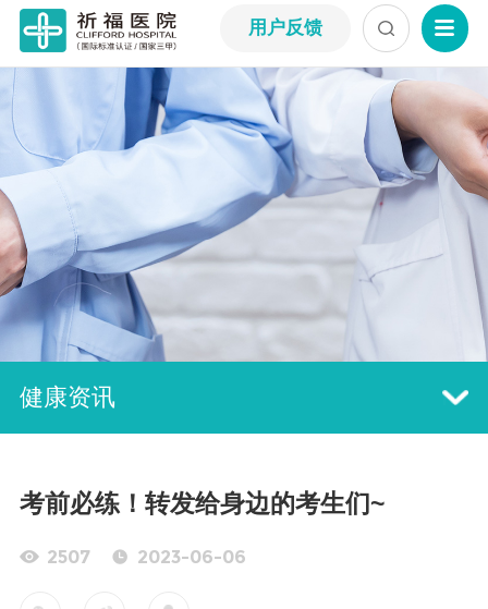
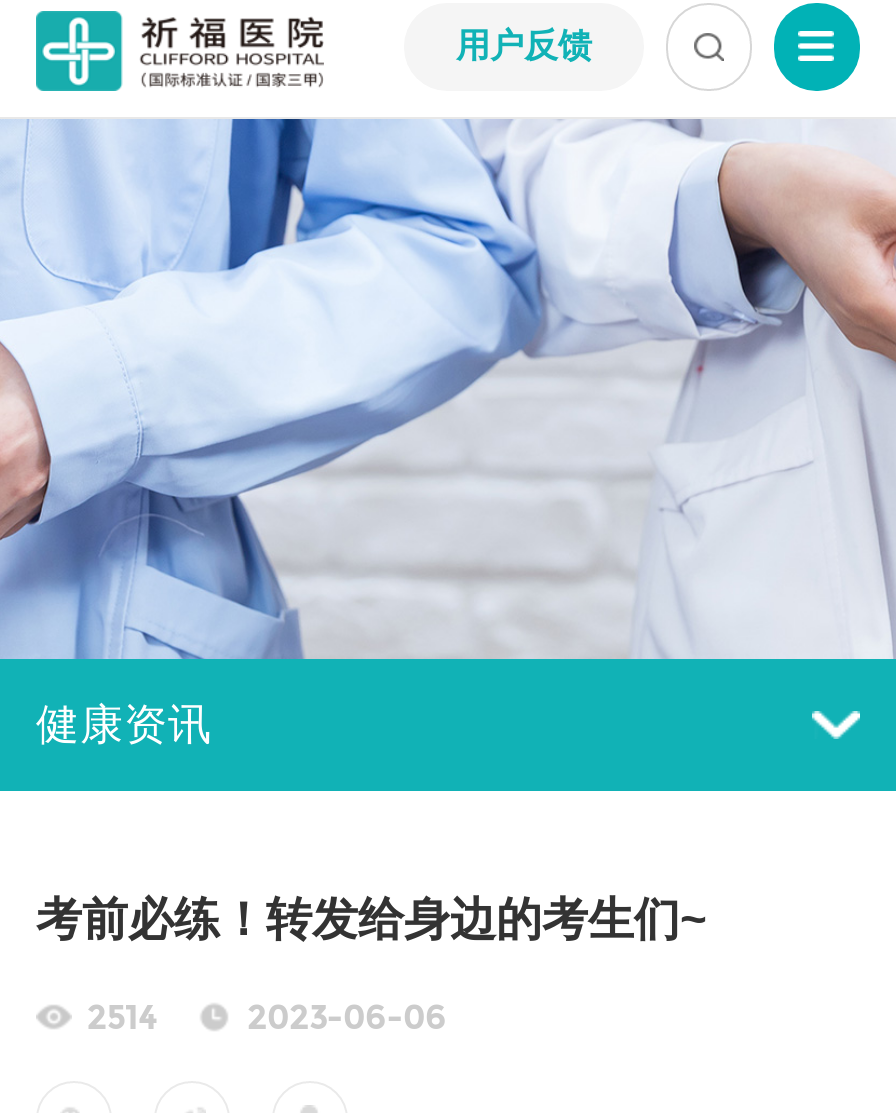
[47,546,91,568] 2507 -> [86,997,160,1037] 2514

